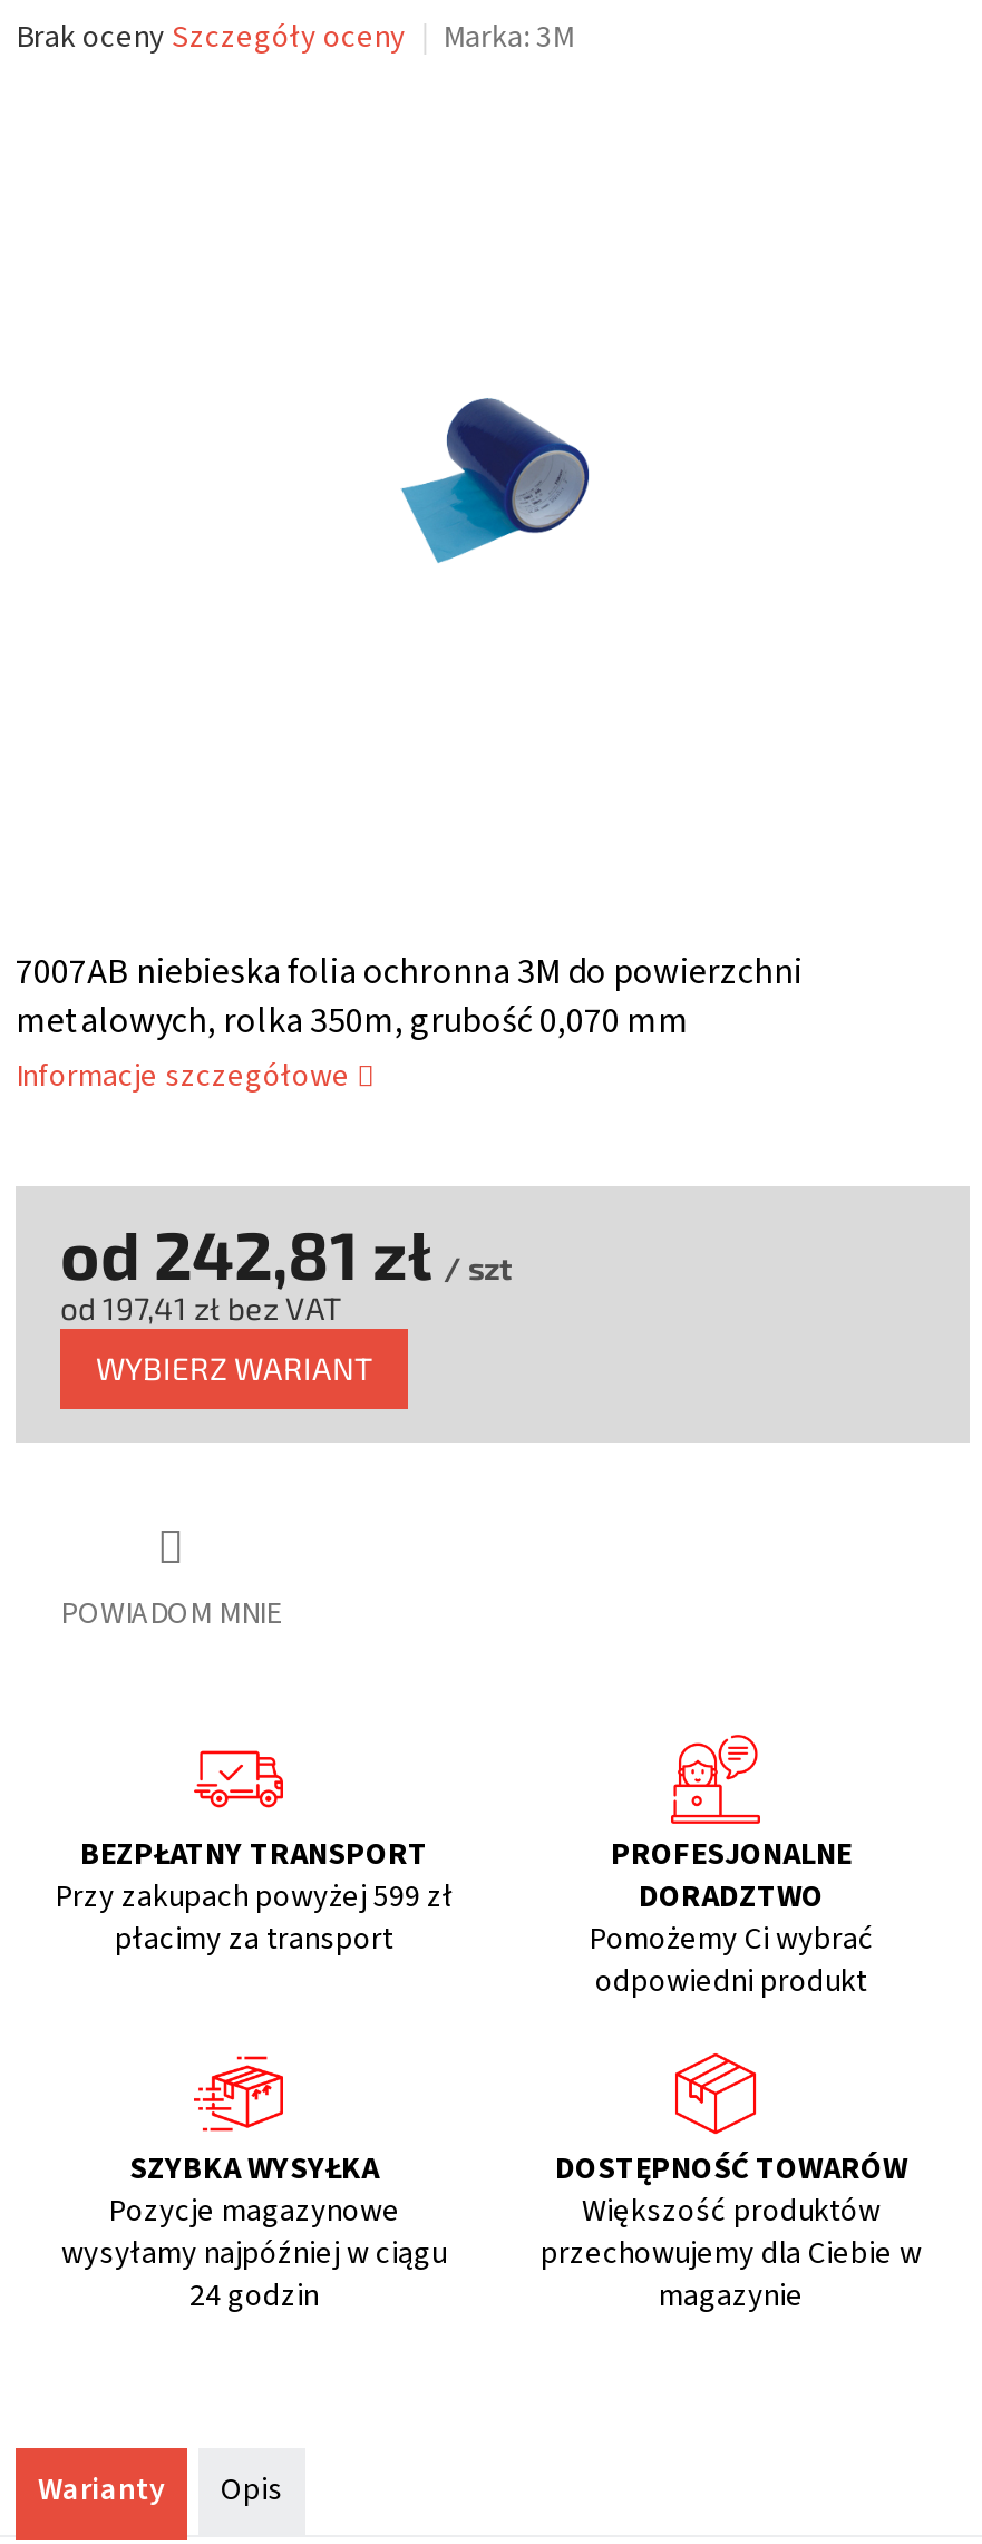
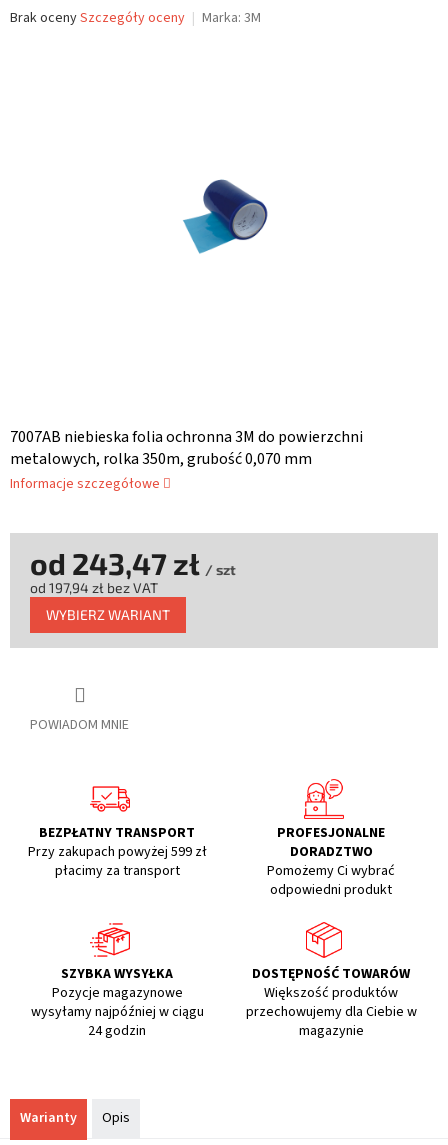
[60,1214,513,1294] od 242,81 zł / szt -> [30,545,236,581] od 243,47 zł / szt
[60,1290,341,1328] od 197,41 zł bez VAT -> [30,579,158,596] od 197,94 zł bez VAT

